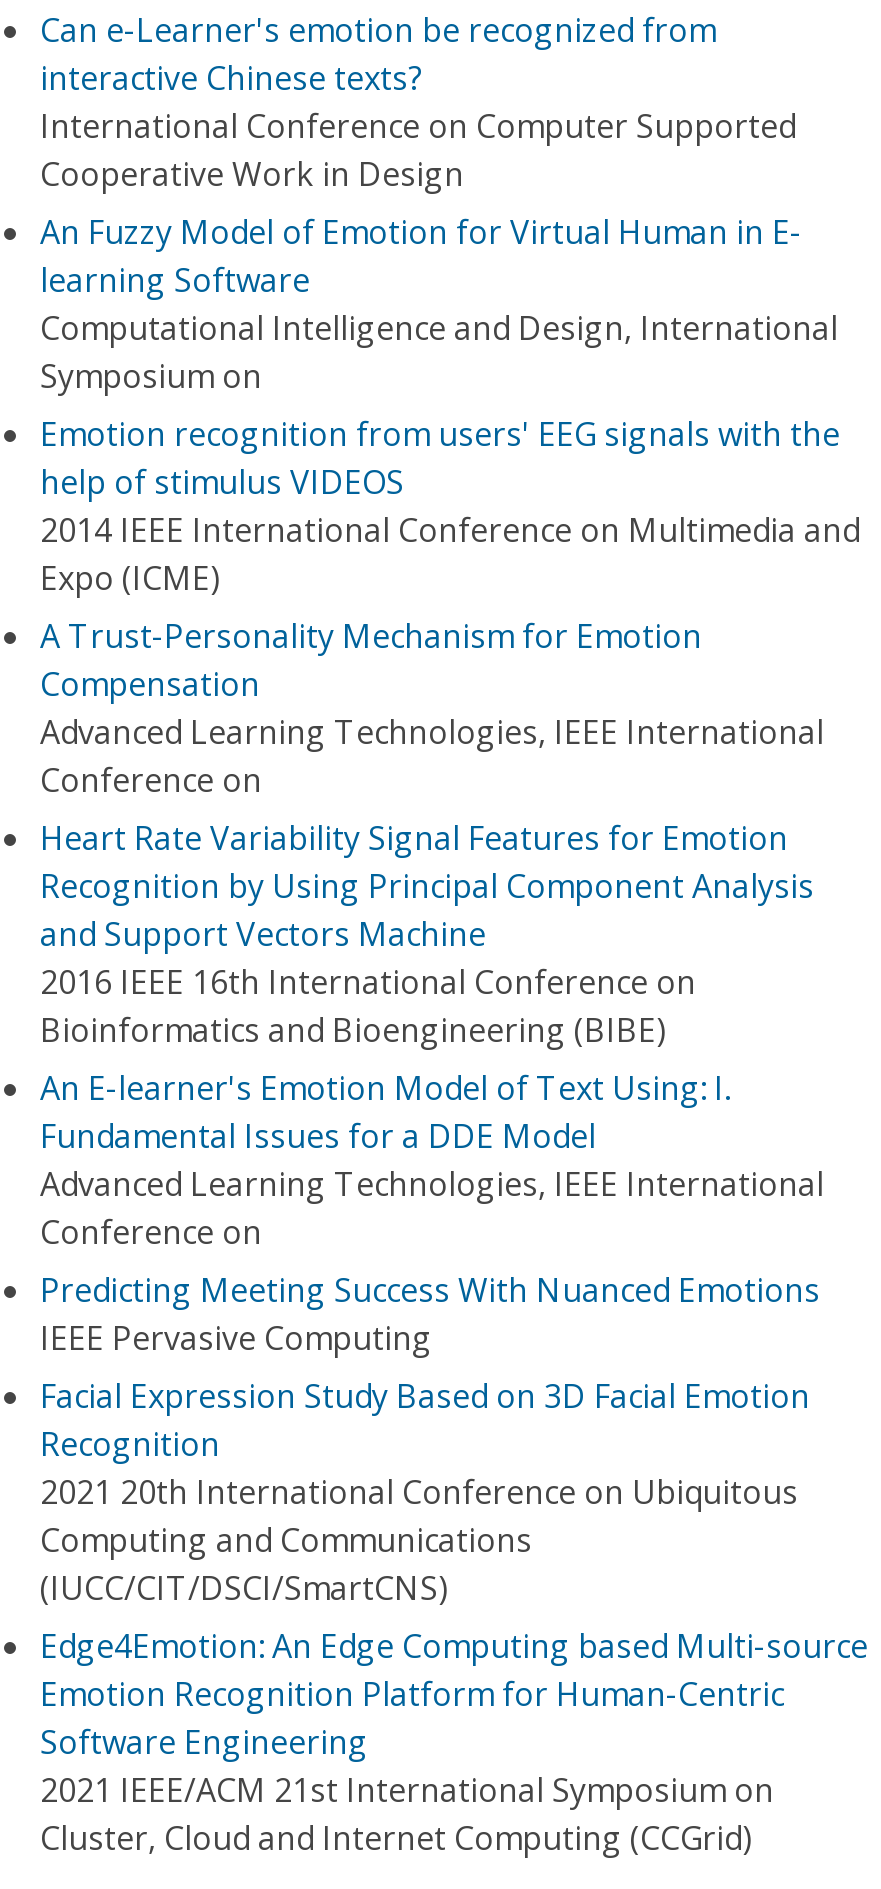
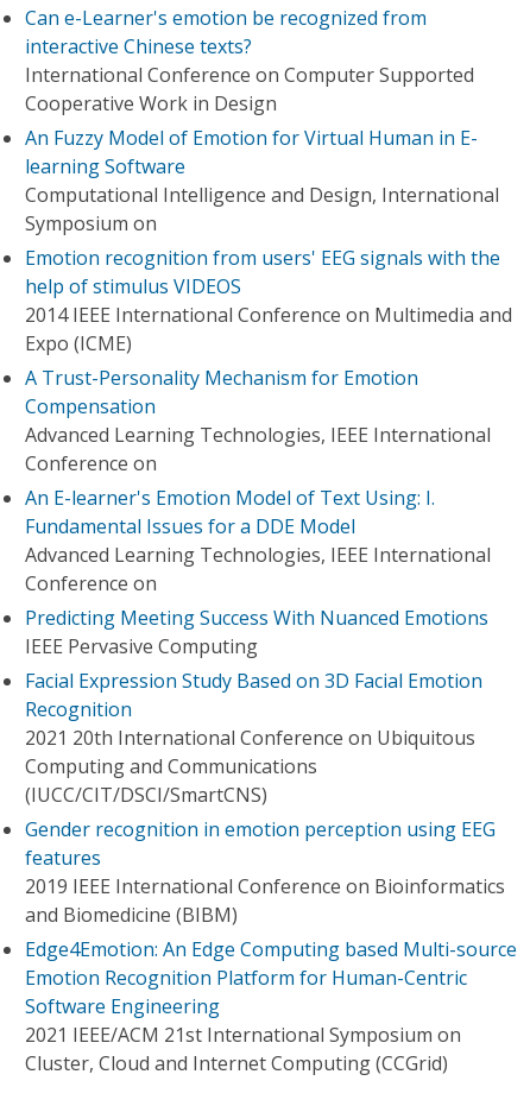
[40,816,814,1052] Heart Rate Variability Signal Features for Emotion | Recognition by Using Principal Component Analysis | and Support Vectors Machine | 2016 IEEE 16th International Conference on | Bioinformatics and Bioengineering (BIBE) -> none
moved [40,1066,824,1610] -> [25,485,491,808]: An E-learner's Emotion Model of Text Using: I. | Fundamental Issues for a DDE Model | Advanced Learning Technologies, IEEE International | ... | Computing and Communications | (IUCC/CIT/DSCI/SmartCNS)
none -> [25,816,505,928] Gender recognition in emotion perception using EEG | features | 2019 IEEE International Conference on Bioinformatics | and Biomedicine (BIBM)

